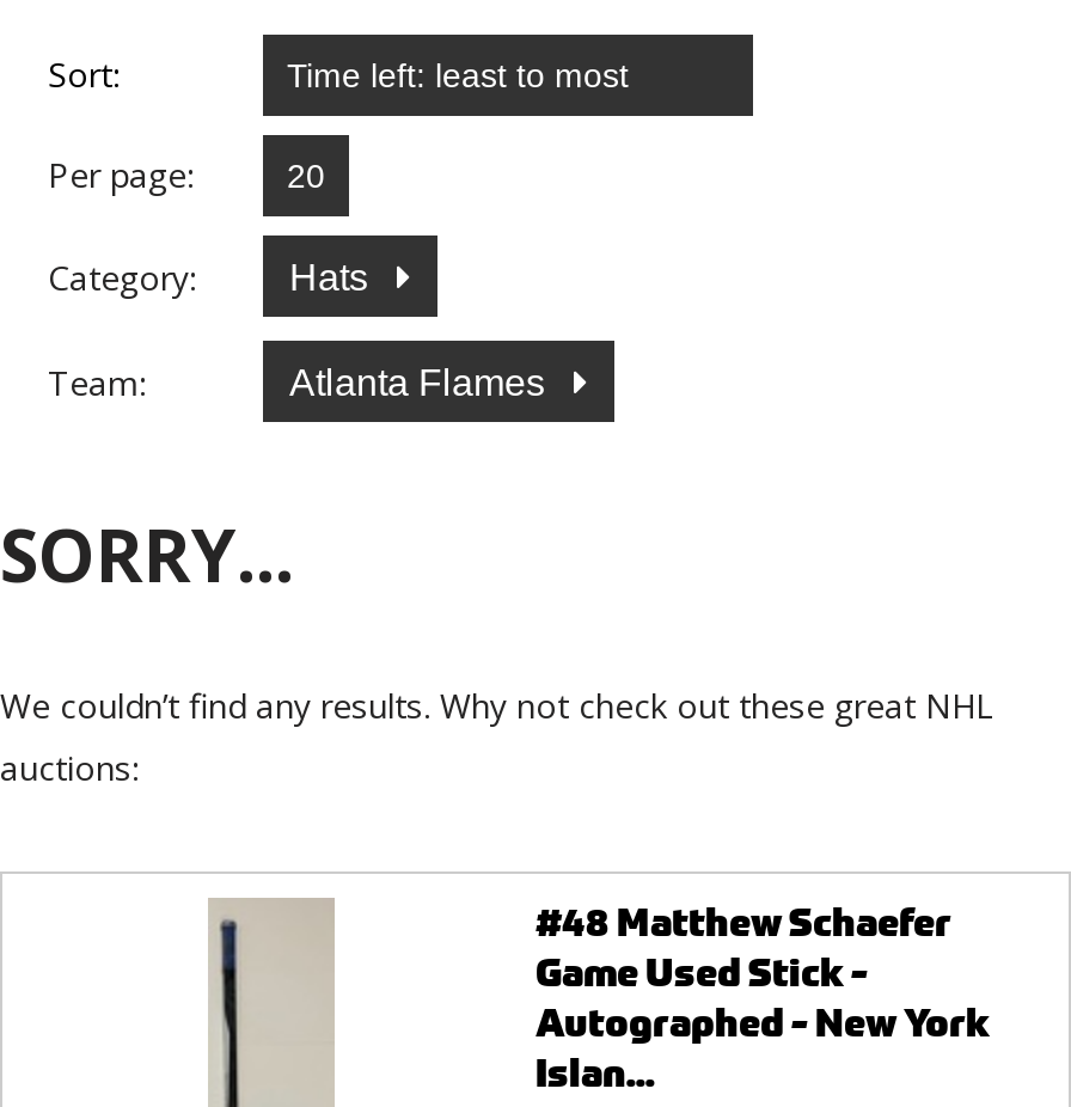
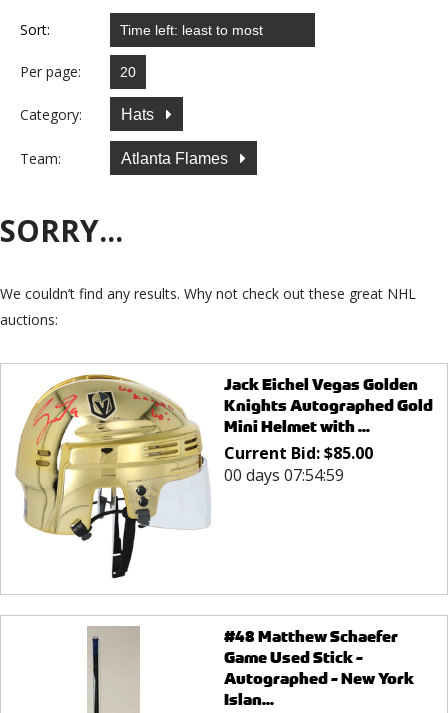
none -> [15,374,433,579] [image] | Jack Eichel Vegas Golden | Knights Autographed Gold | Mini Helmet with ... | Current Bid: $85.00 | 00 days 07:54:59

